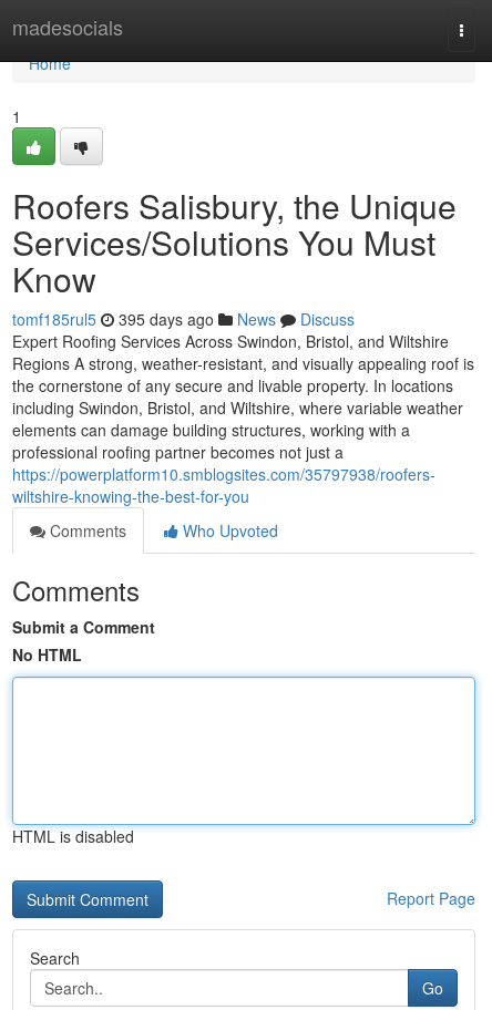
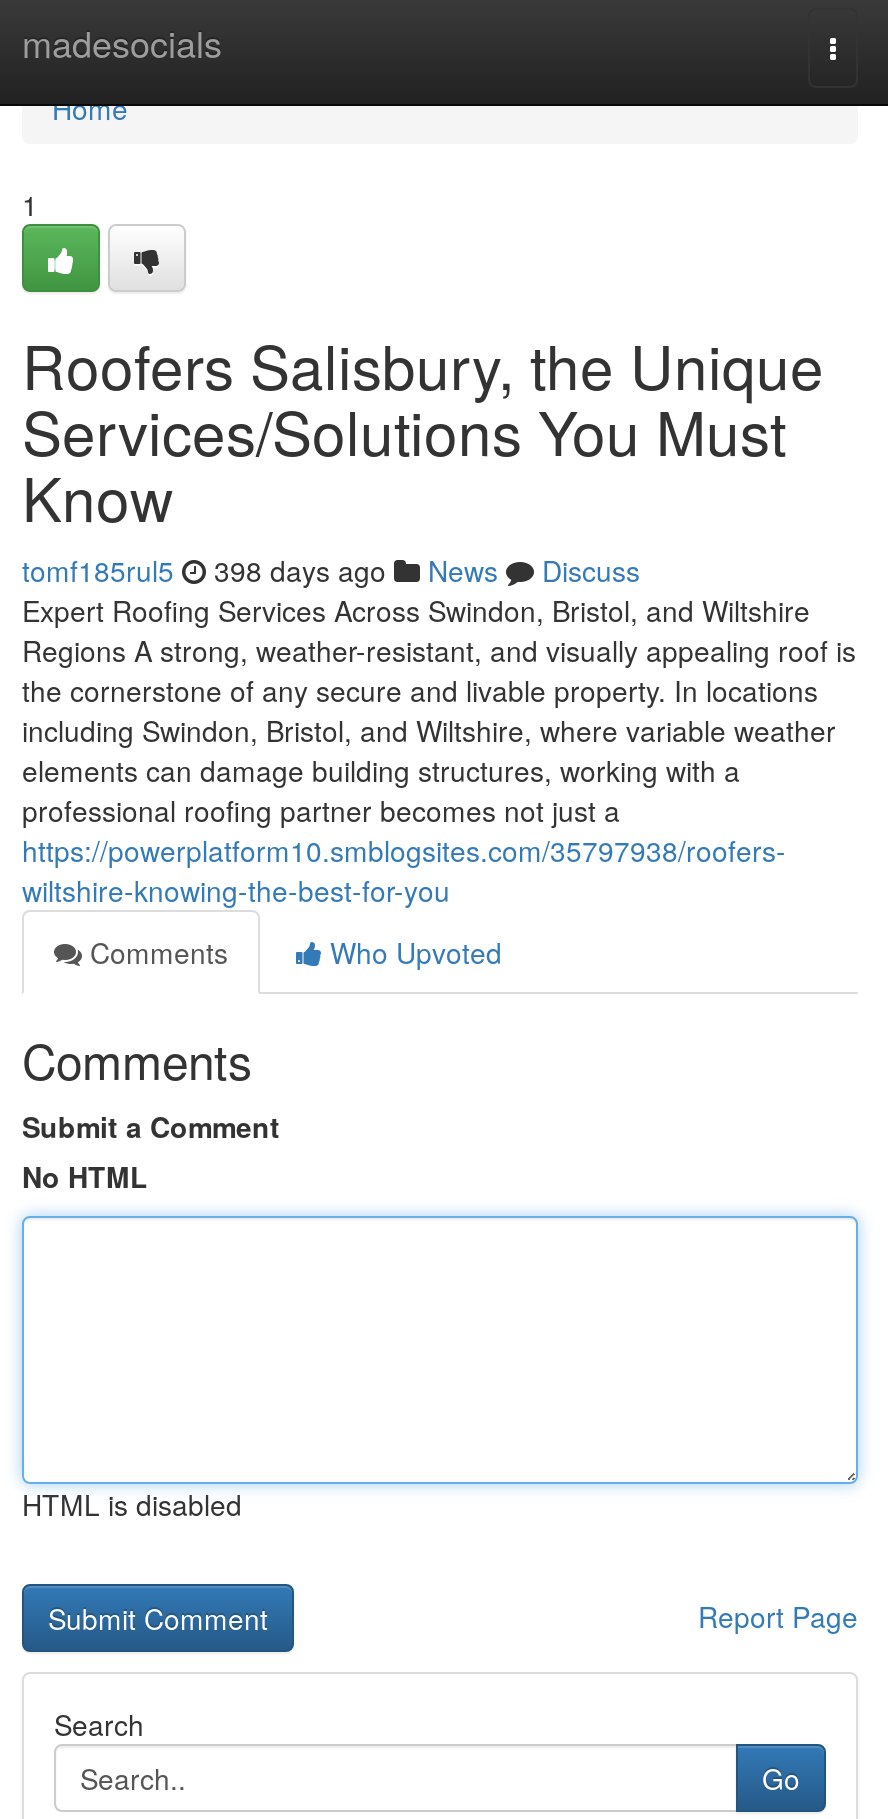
[12,308,355,330] tomf185rul5 395 days ago News Discuss -> [22,550,640,590] tomf185rul5 398 days ago News Discuss

